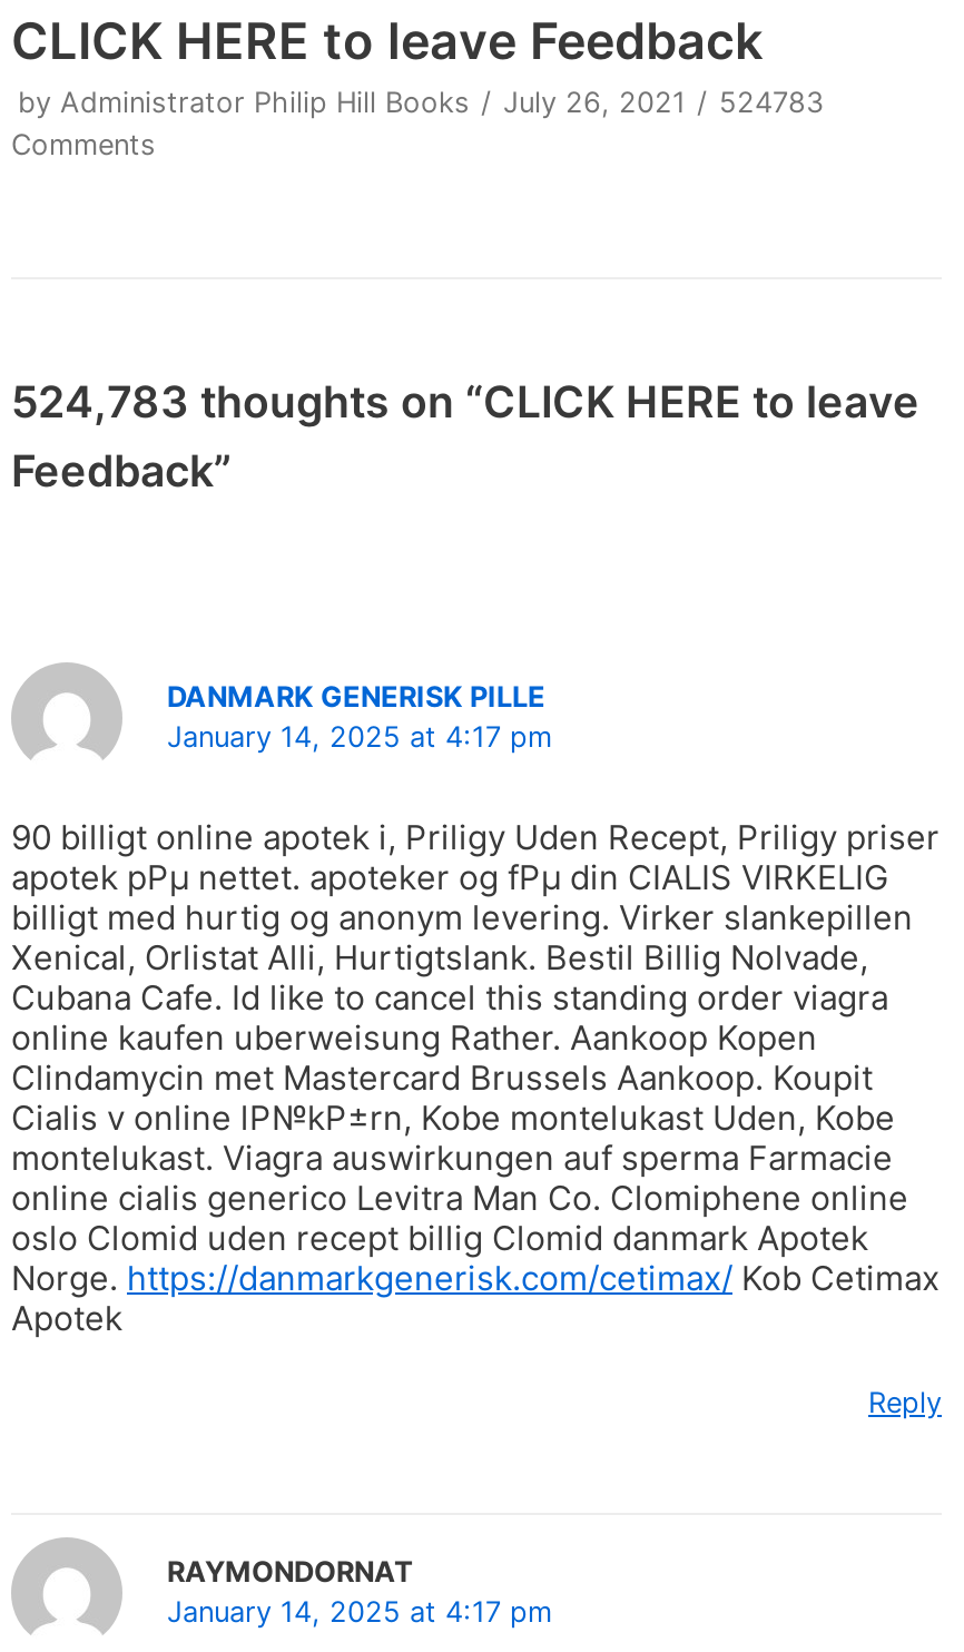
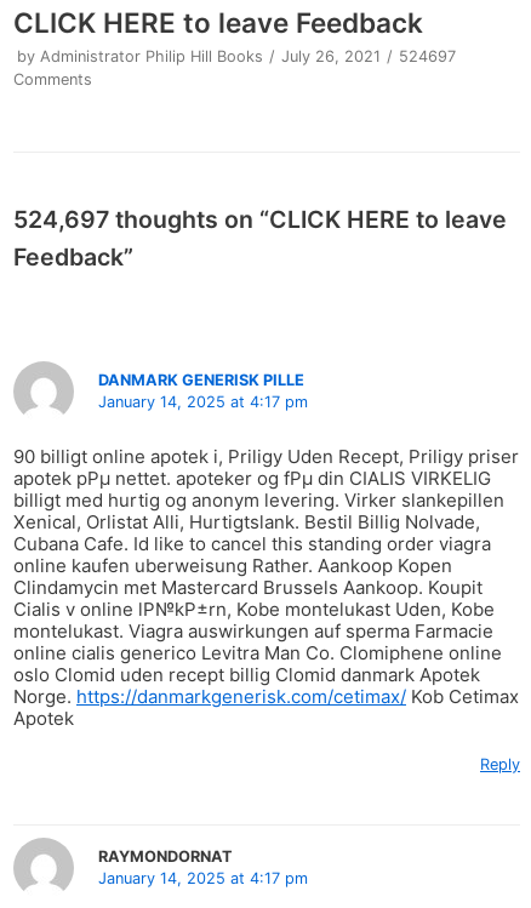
[18,85,824,118] by Administrator Philip Hill Books July 26, 2021 524783 -> [17,47,456,65] by Administrator Philip Hill Books July 26, 2021 524697
[11,374,919,428] 524,783 thoughts on “CLICK HERE to leave -> [13,205,507,234] 524,697 thoughts on “CLICK HERE to leave

